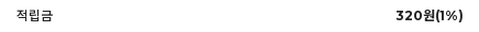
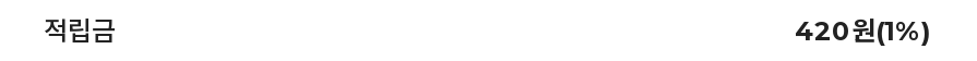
[396,7,464,23] 320원(1%) -> [795,14,932,47] 420원(1%)

